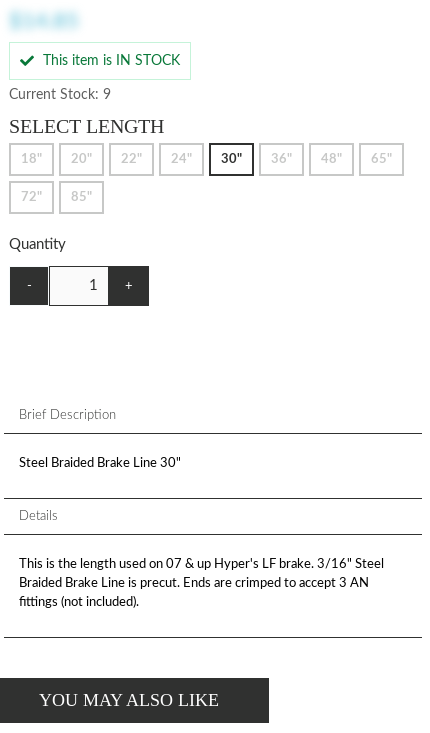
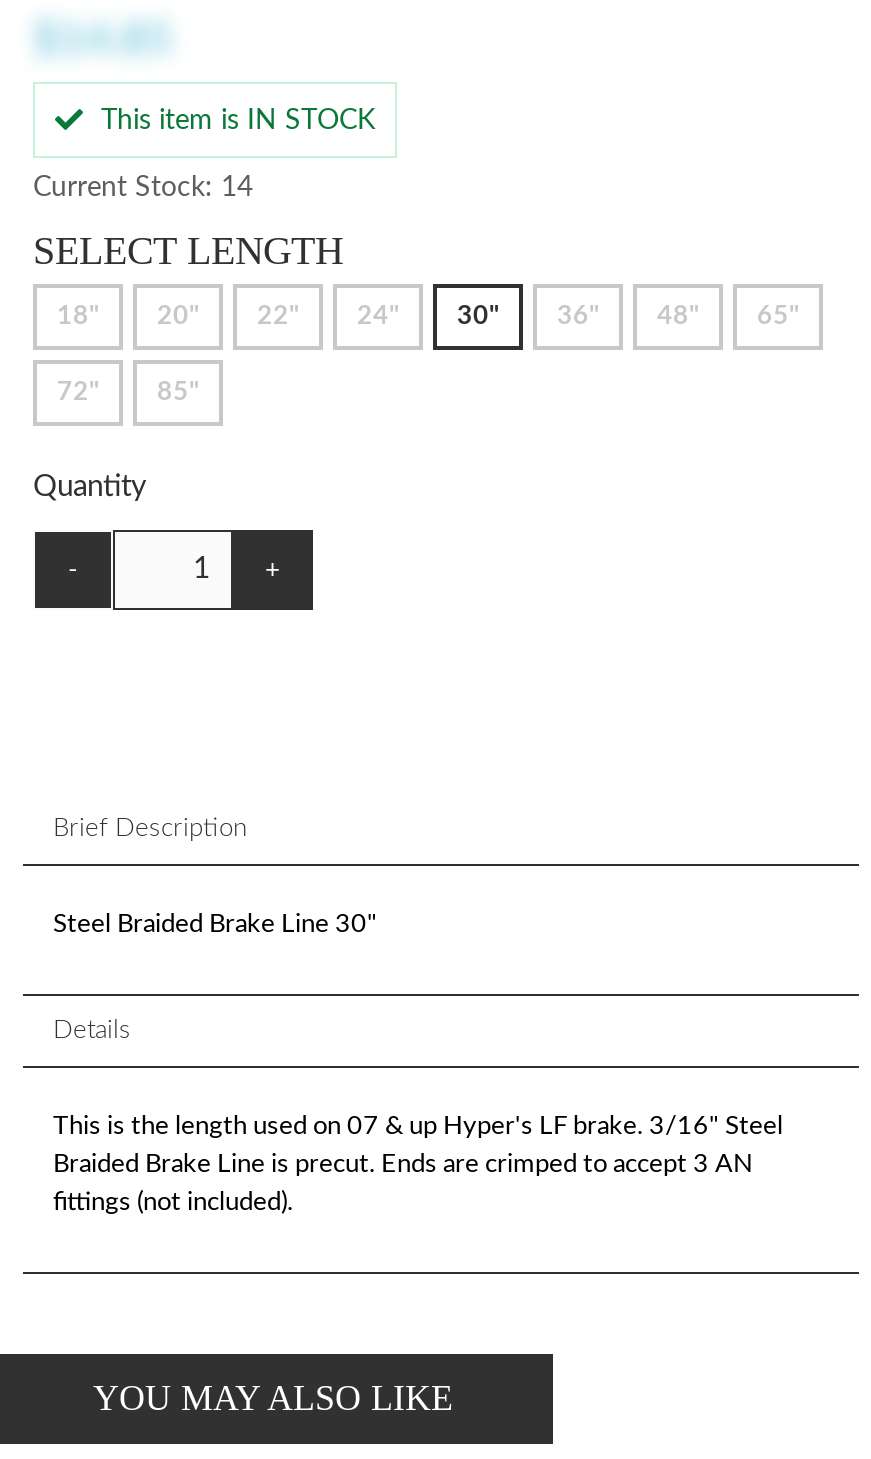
[9,88,111,102] Current Stock: 9 -> [33,175,253,203] Current Stock: 14

